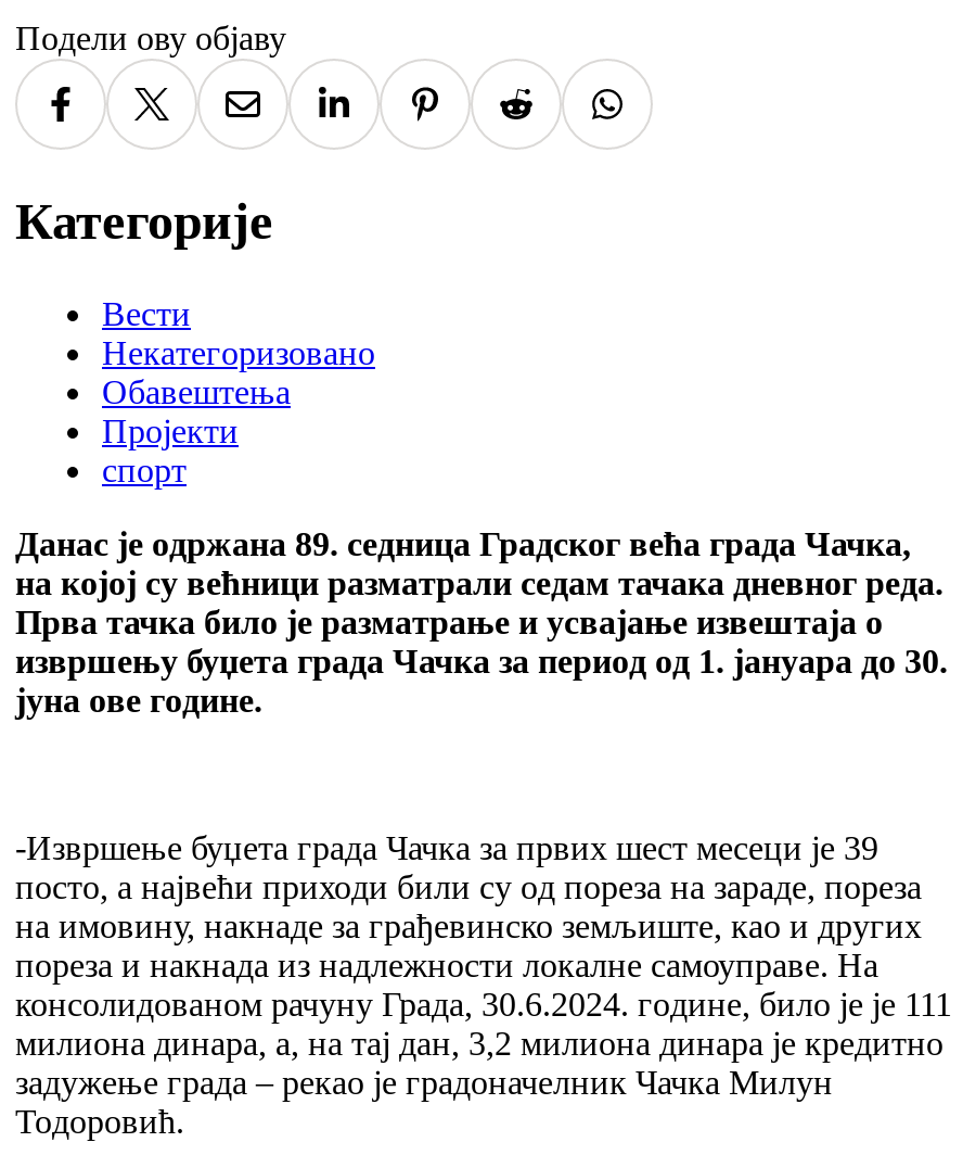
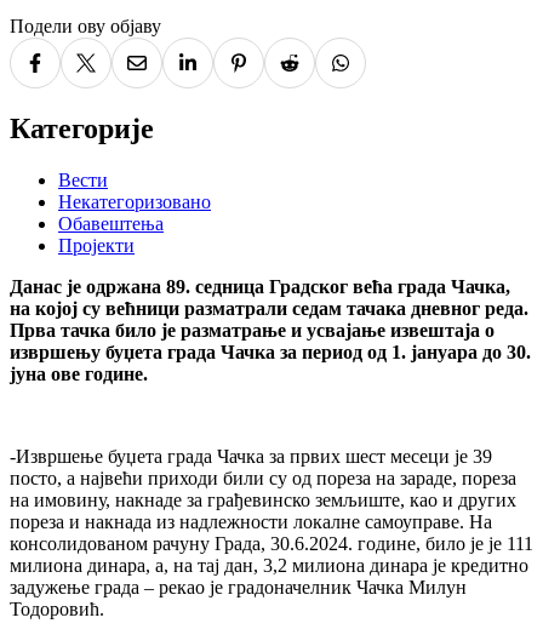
[102,450,187,487] спорт -> none

